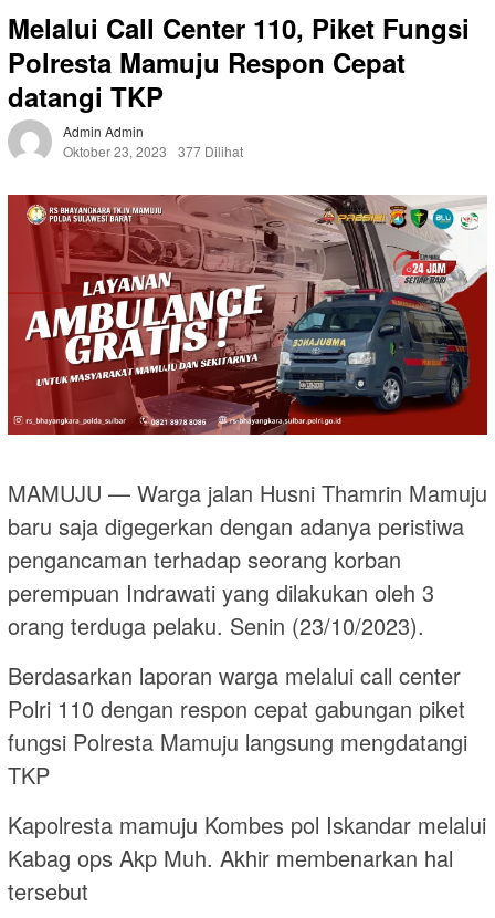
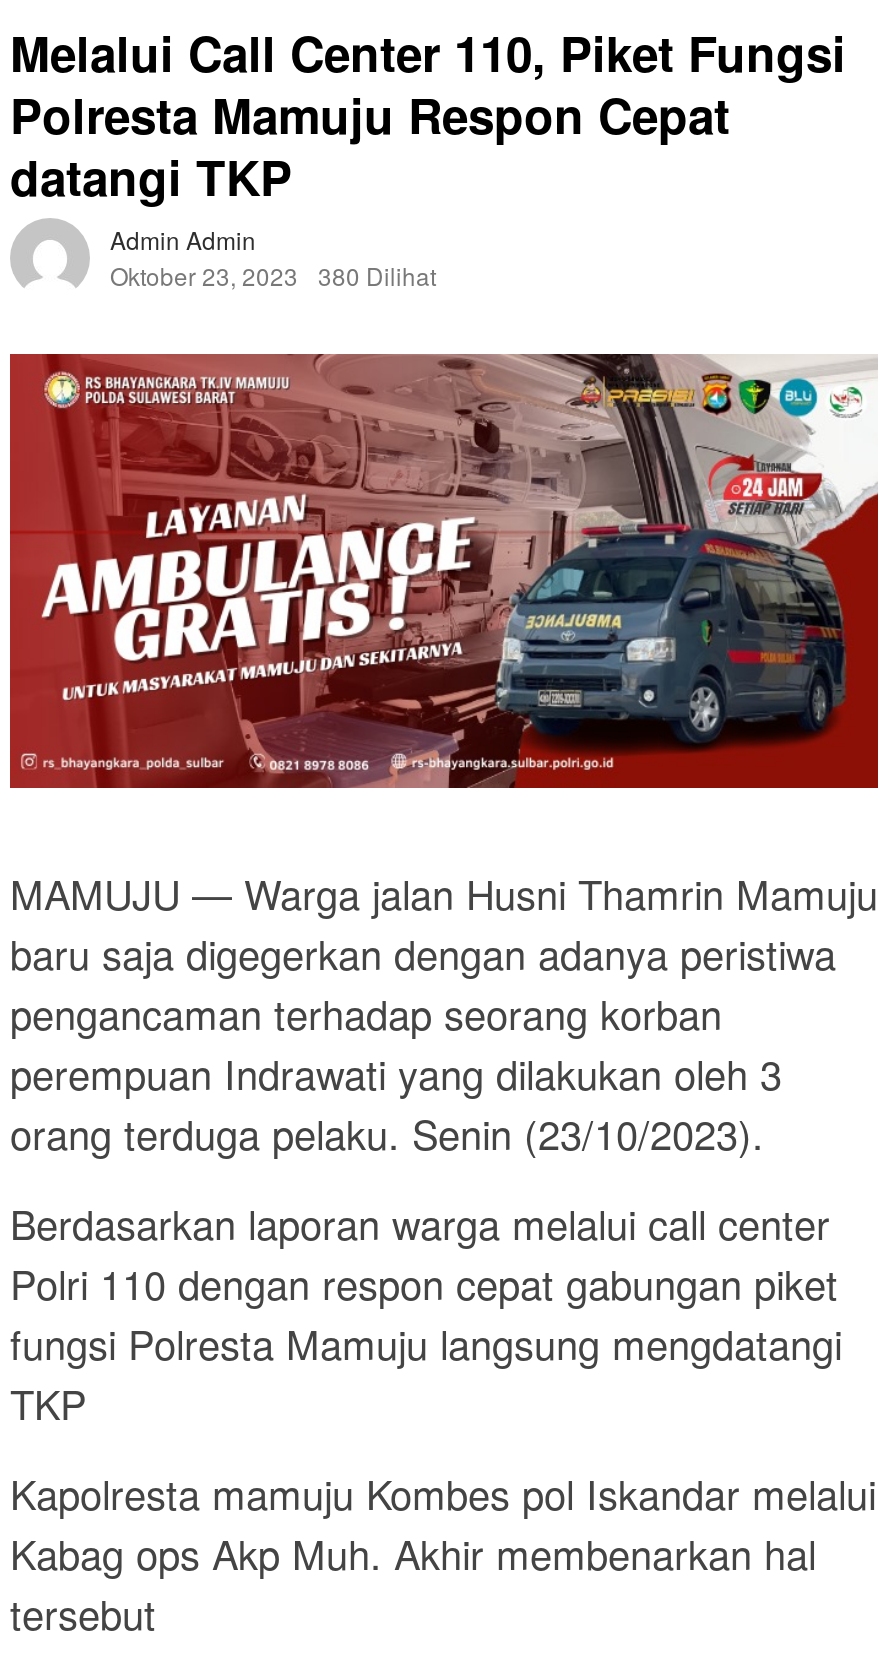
[63,142,243,161] Oktober 23, 2023 377 Dilihat -> [110,259,436,293] Oktober 23, 2023 380 Dilihat

